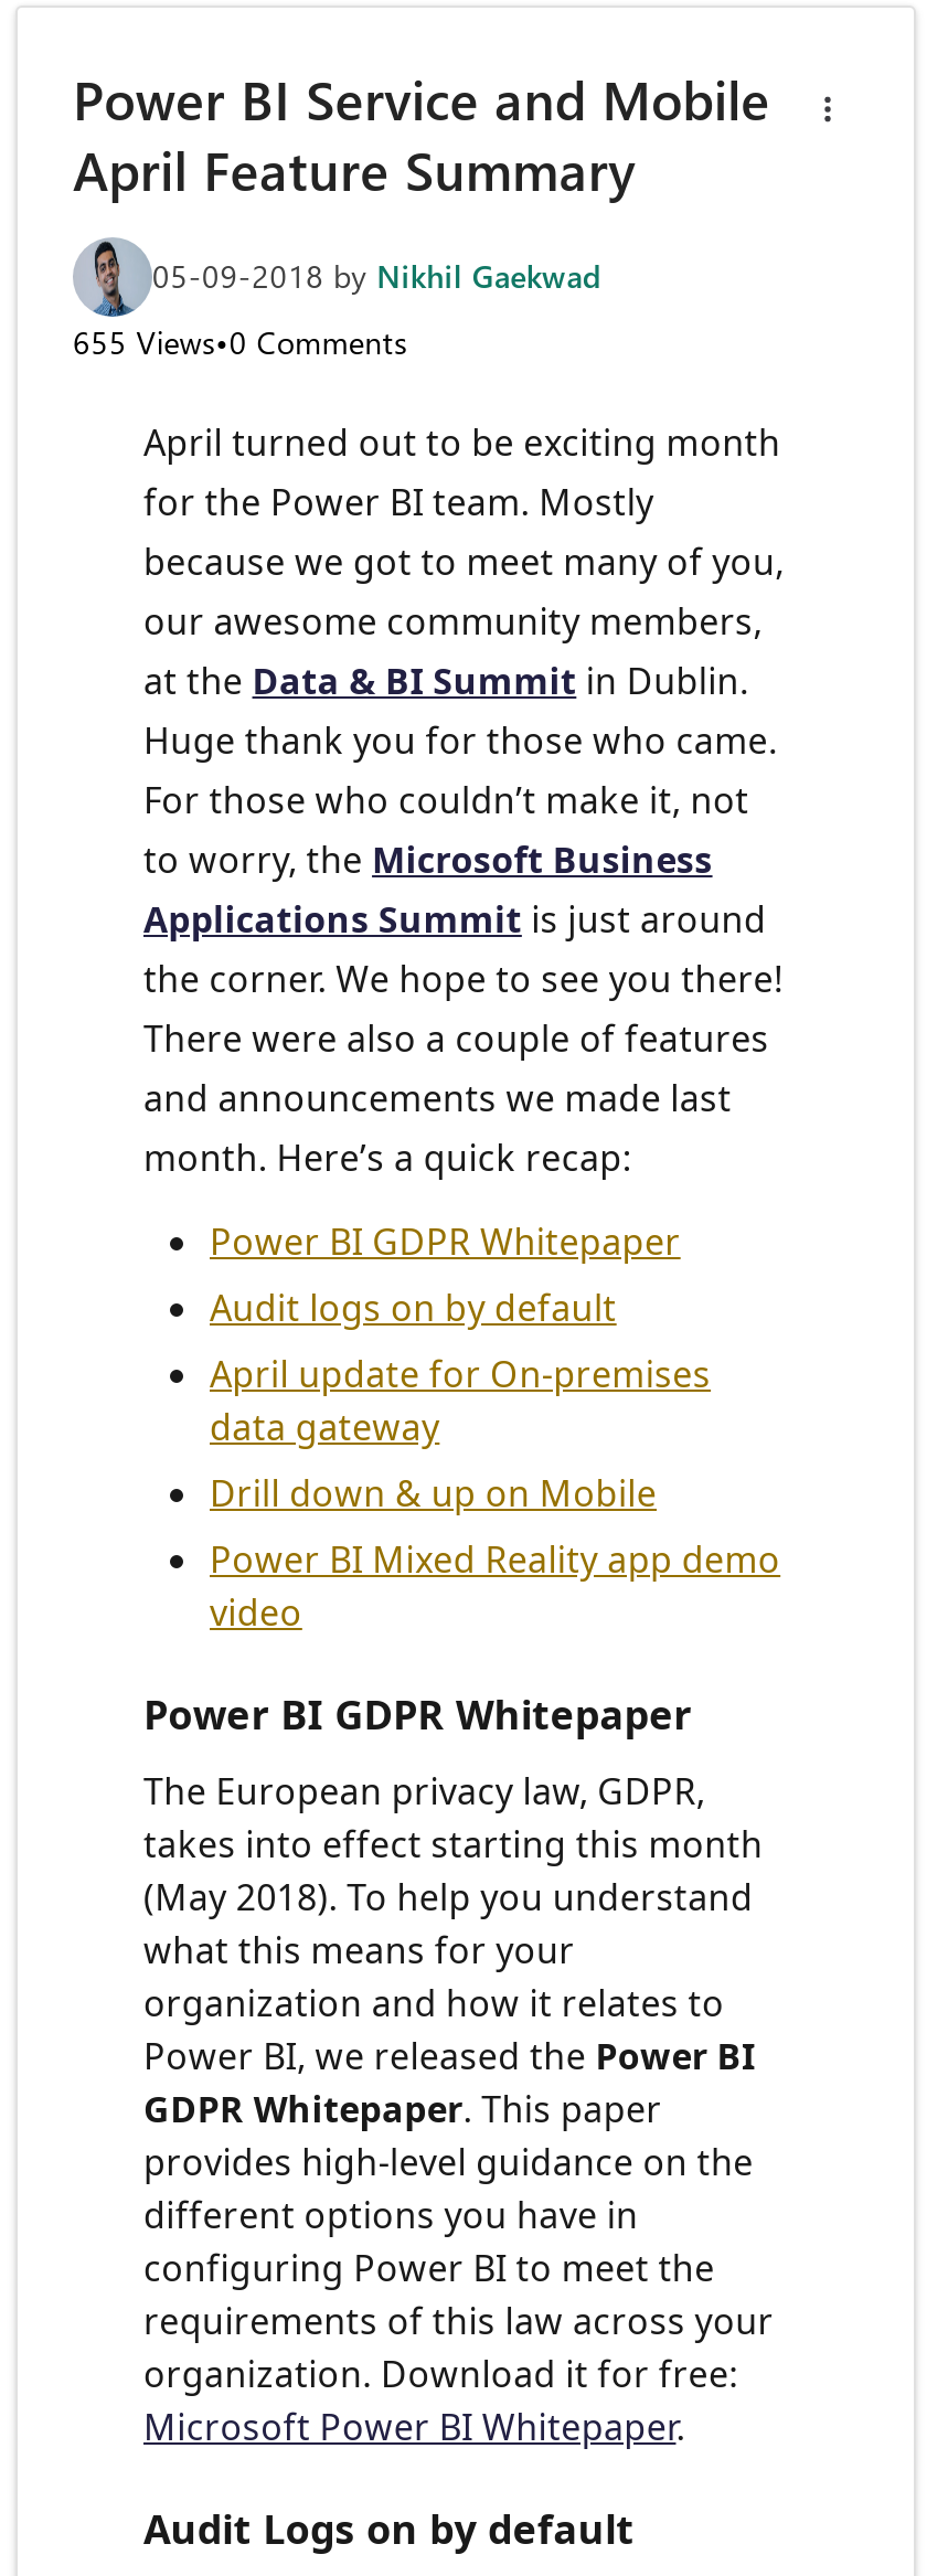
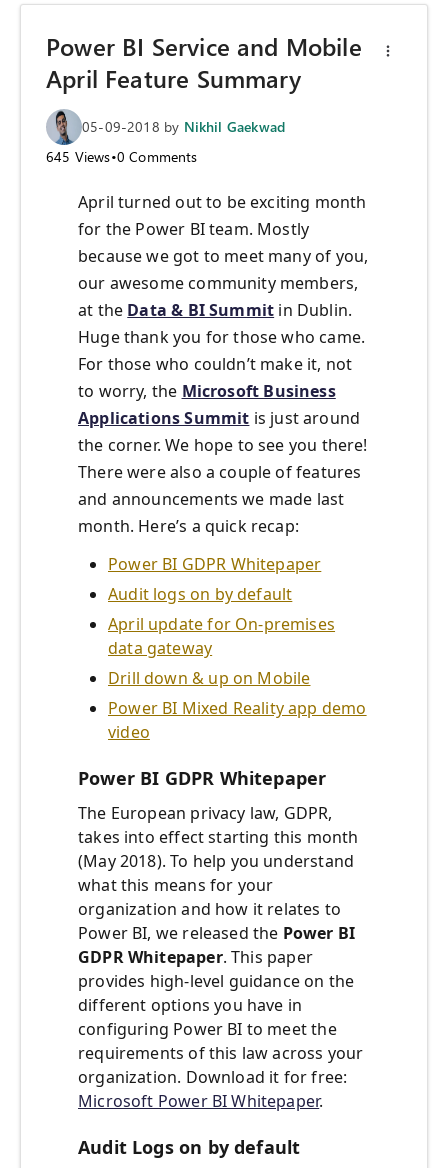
[73,322,407,364] 655 Views•0 Comments -> [46,147,198,166] 645 Views•0 Comments

